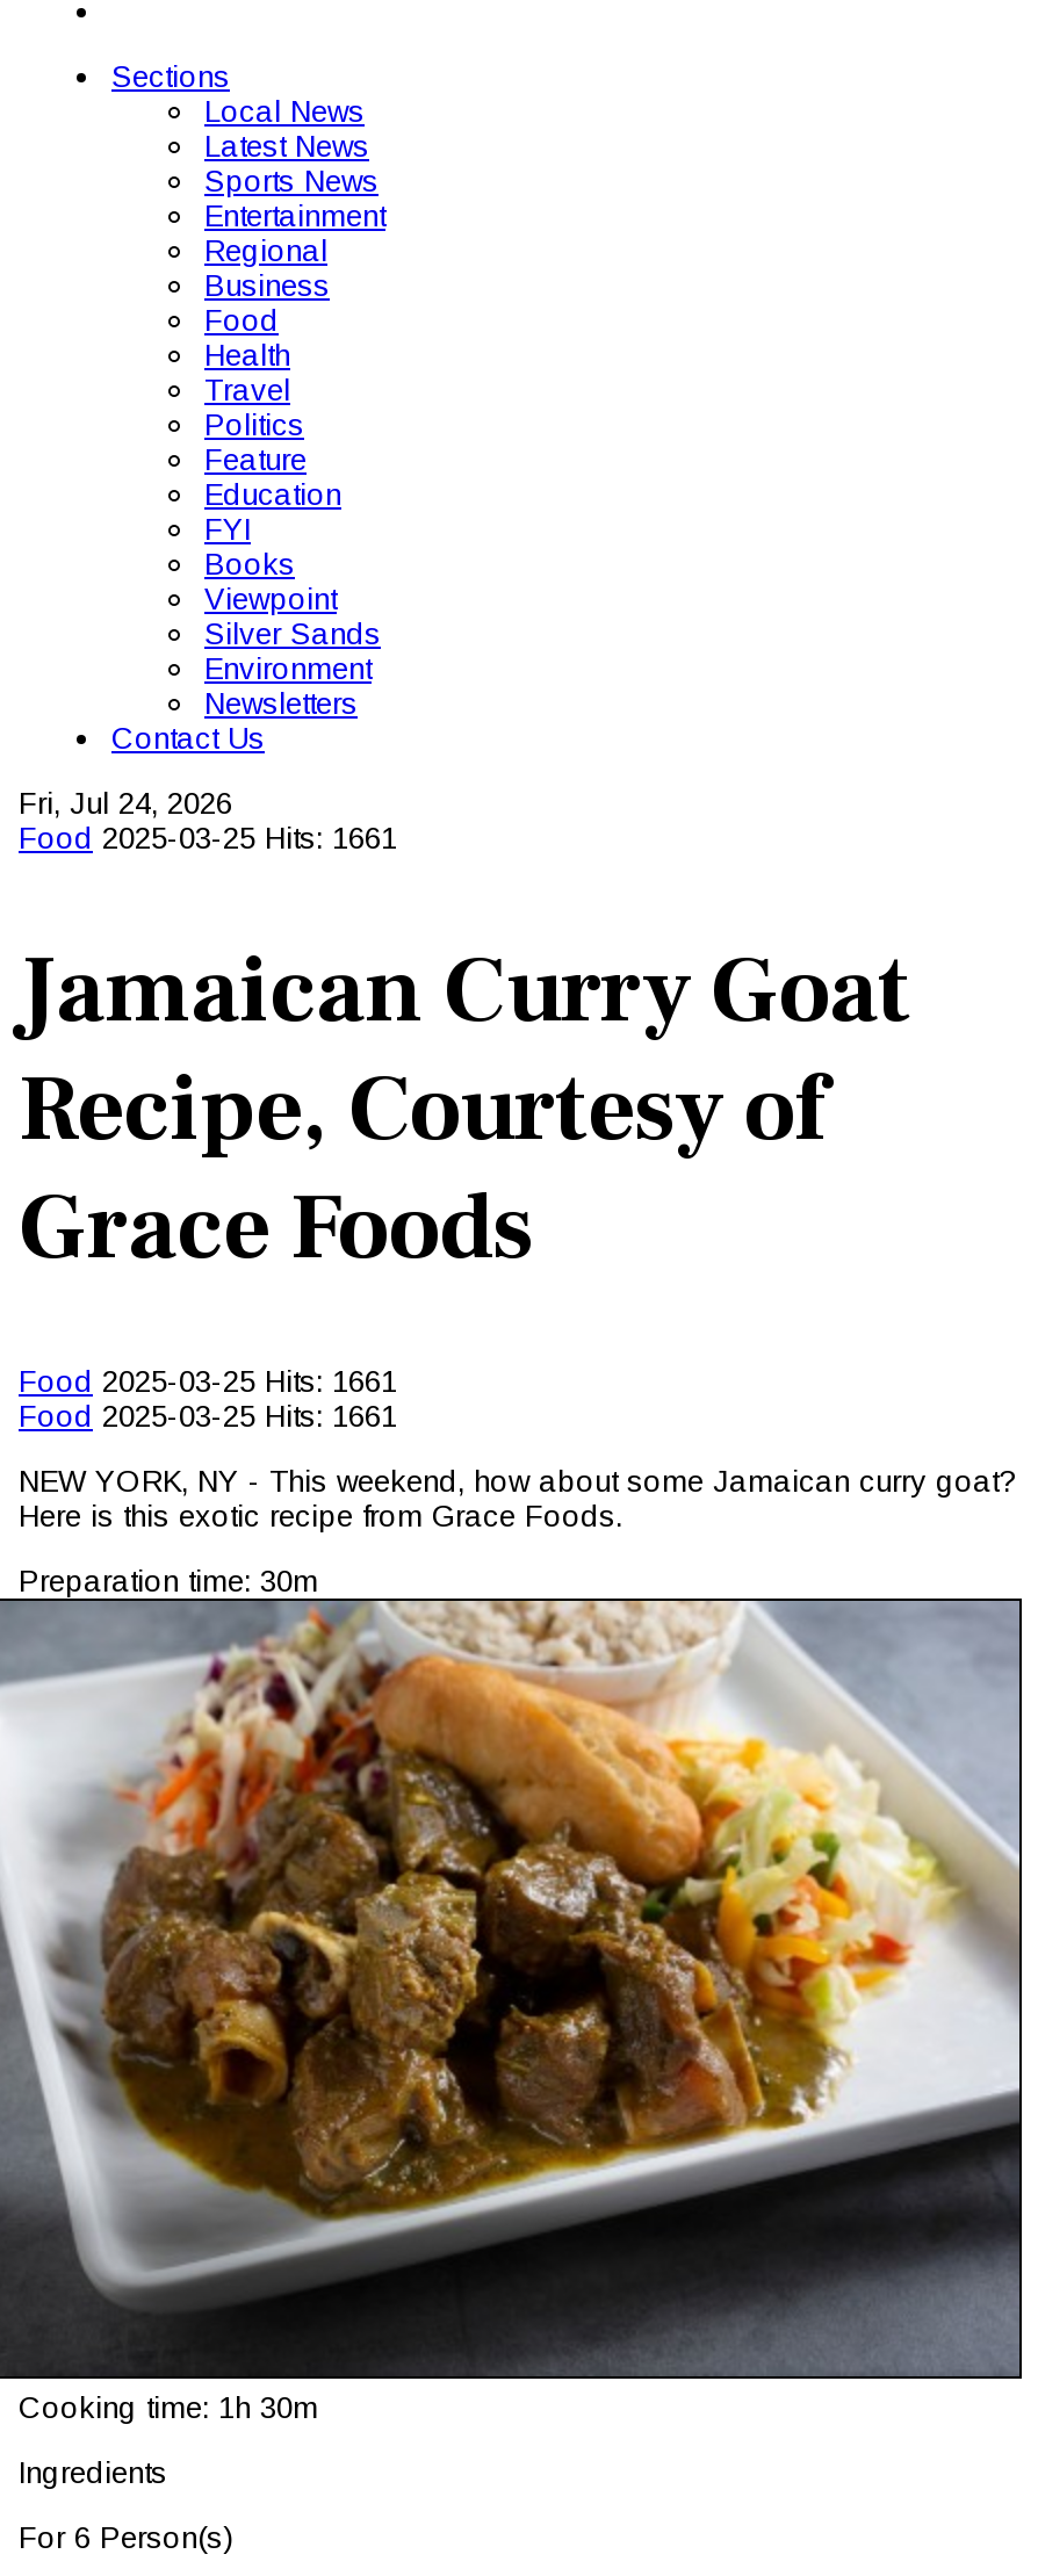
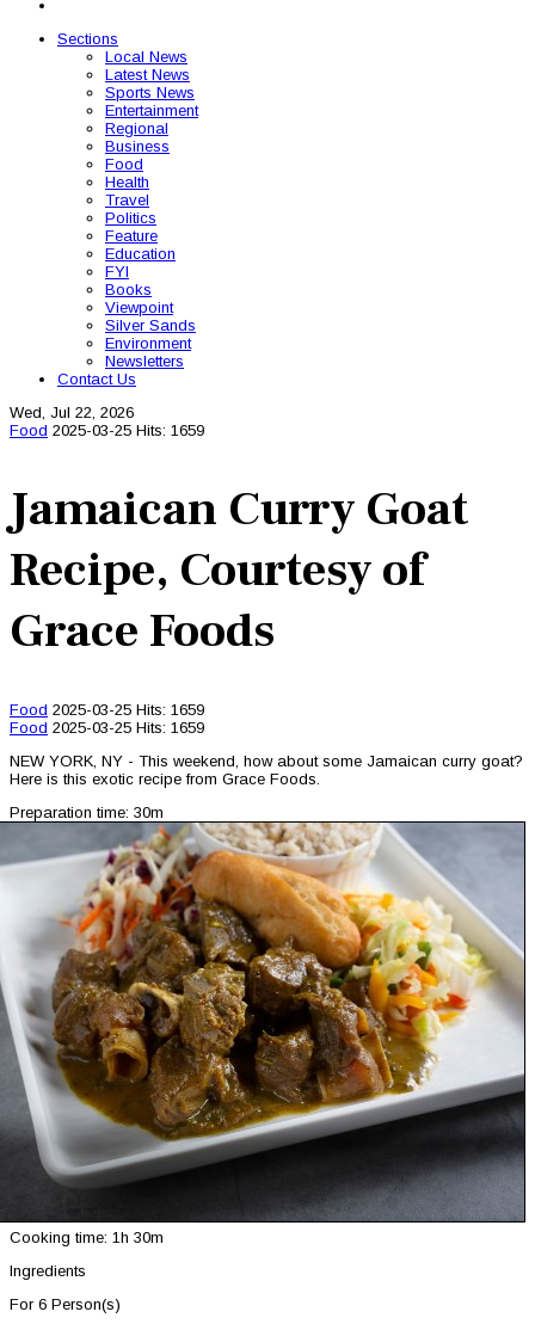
[19,786,232,821] Fri, Jul 24, 2026 -> [10,404,134,421] Wed, Jul 22, 2026
[19,821,397,856] Food 2025-03-25 Hits: 1661 -> [10,421,204,439] Food 2025-03-25 Hits: 1659
[19,1365,397,1400] Food 2025-03-25 Hits: 1661 -> [10,701,204,719] Food 2025-03-25 Hits: 1659
[19,1400,397,1435] Food 2025-03-25 Hits: 1661 -> [10,719,204,737] Food 2025-03-25 Hits: 1659

